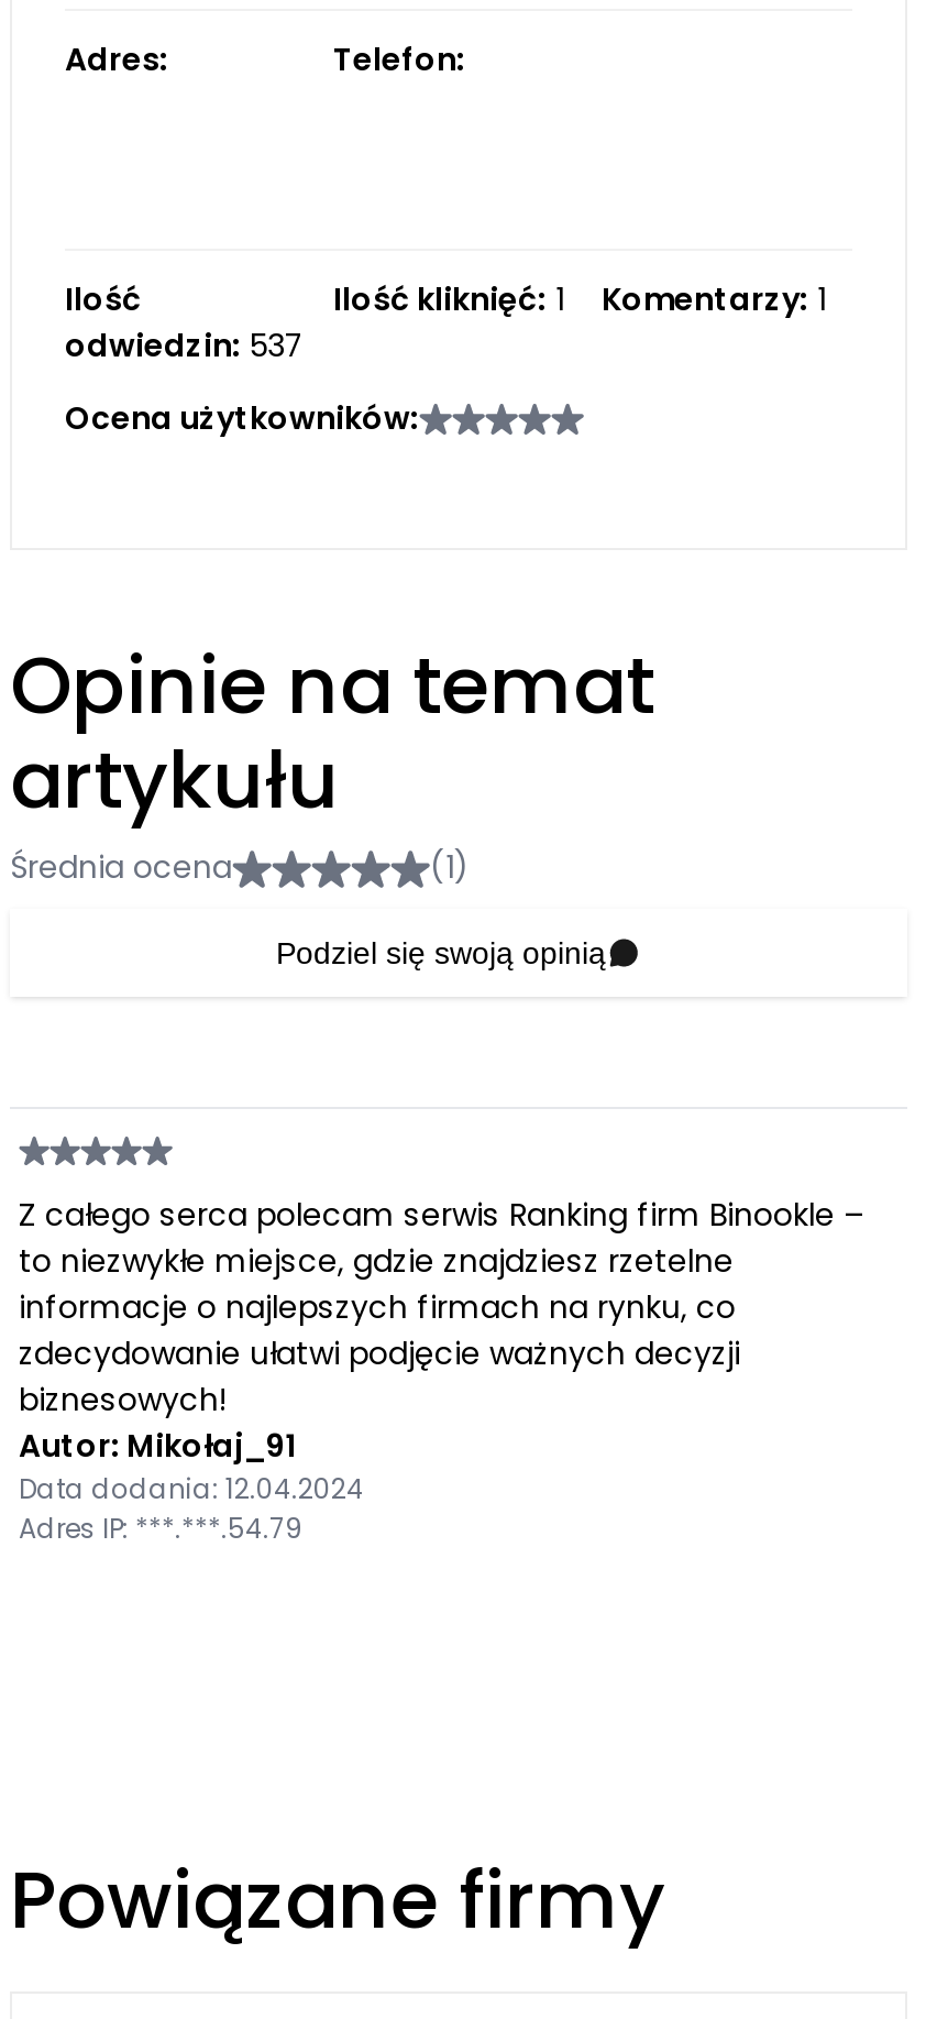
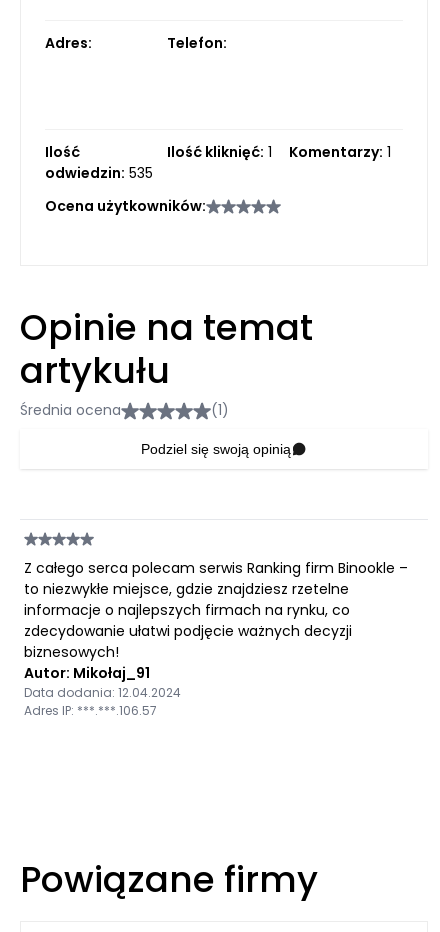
[65,323,305,367] odwiedzin: 537 -> [45,163,153,183] odwiedzin: 535
[19,1510,302,1547] Adres IP: ***.***.54.79 -> [24,702,157,719] Adres IP: ***.***.106.57

